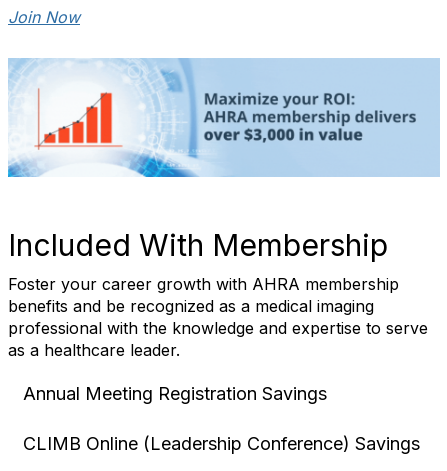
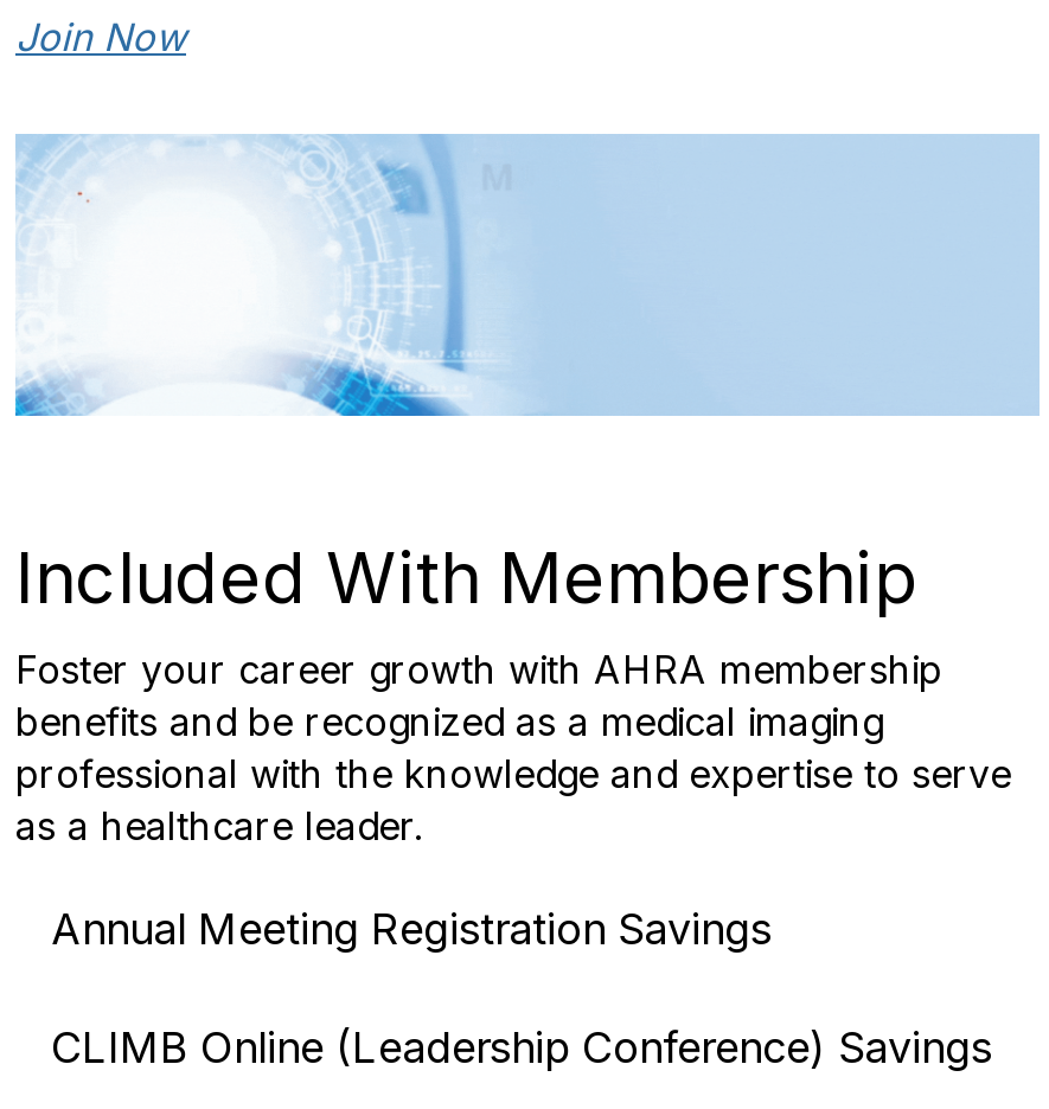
[34,88,123,150] [image] -> none
[203,92,417,143] [image] -> none

